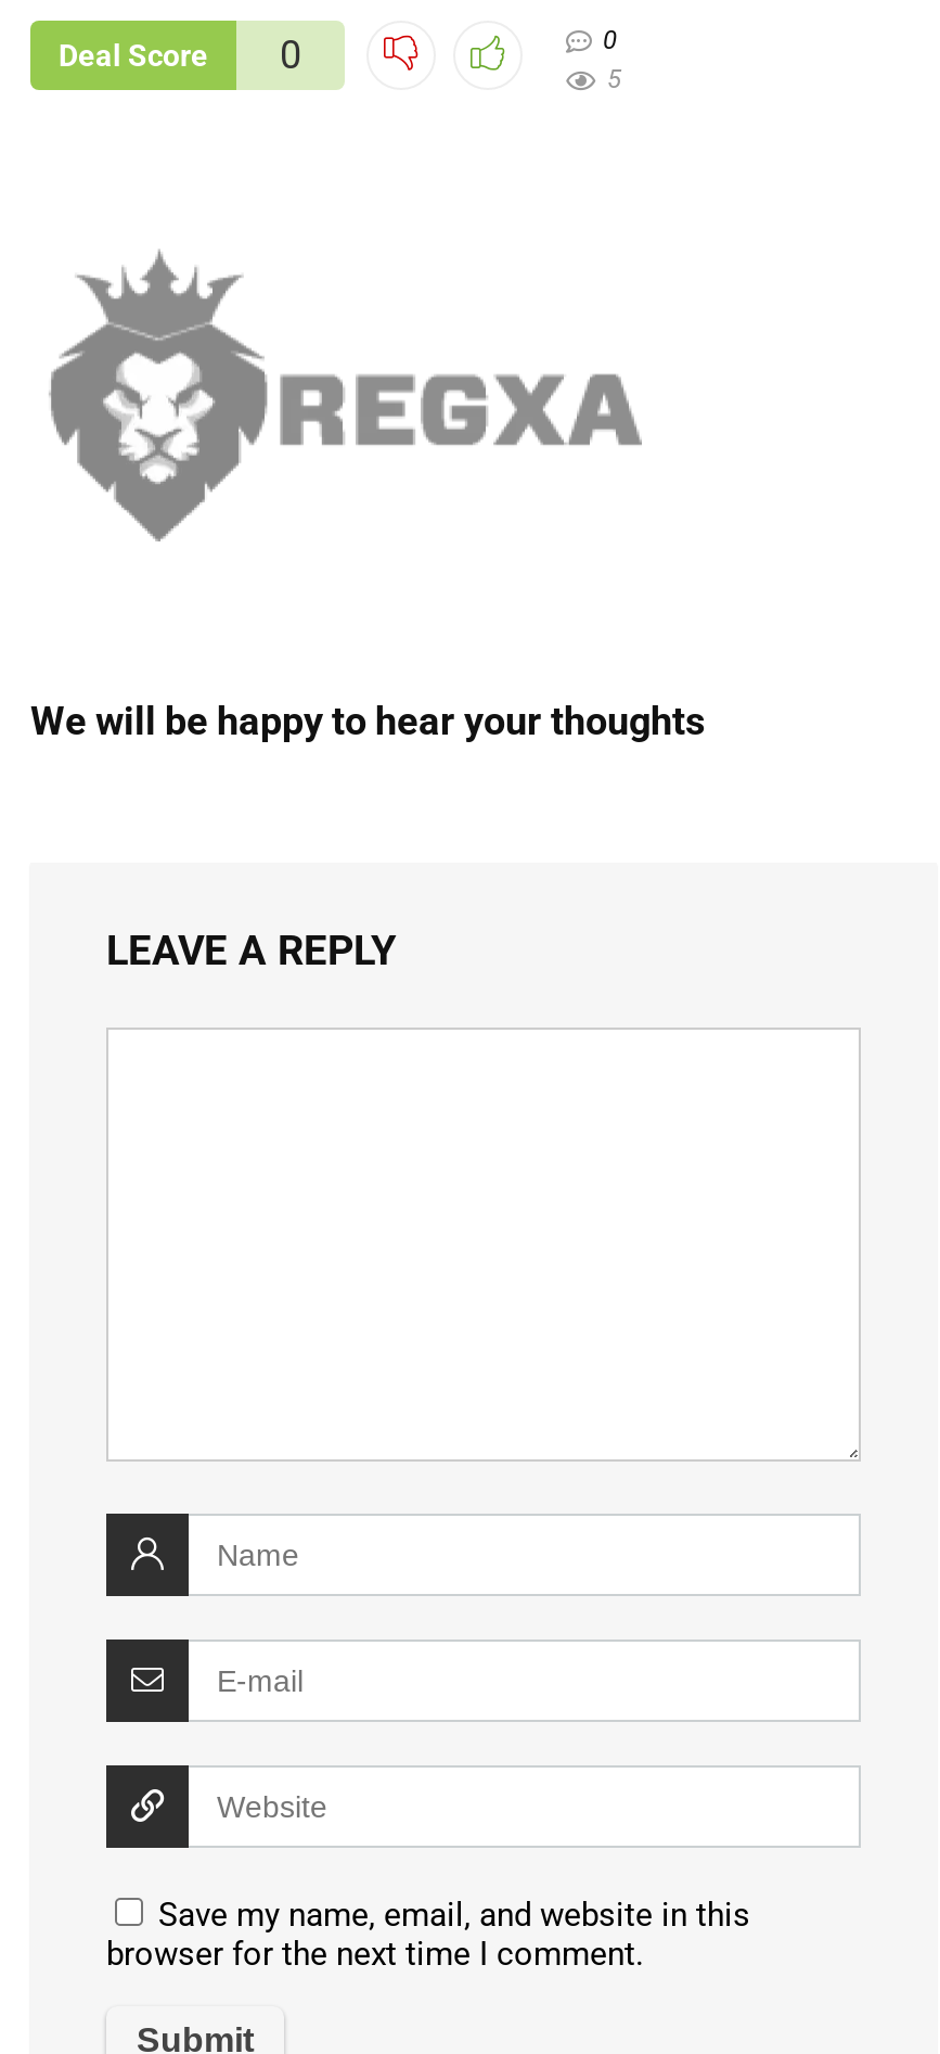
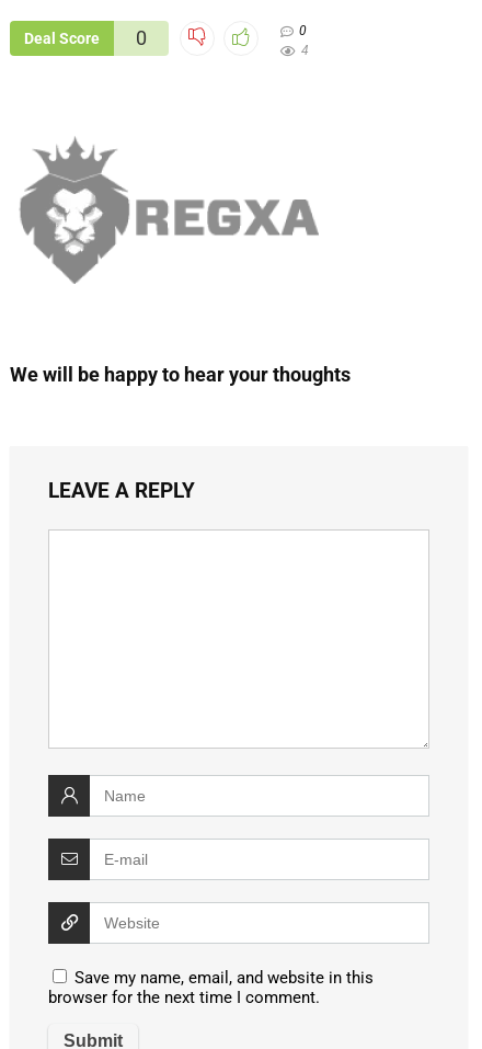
[607,64,622,95] 5 -> [301,43,309,58] 4

